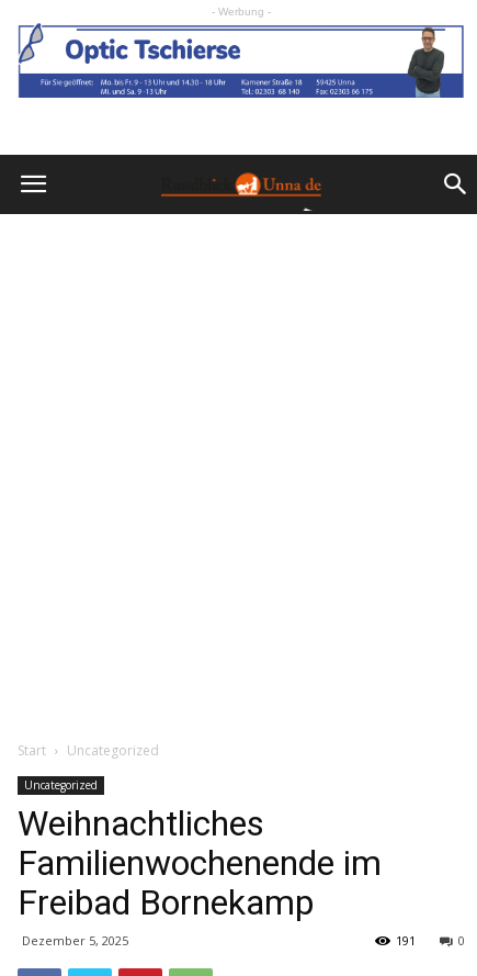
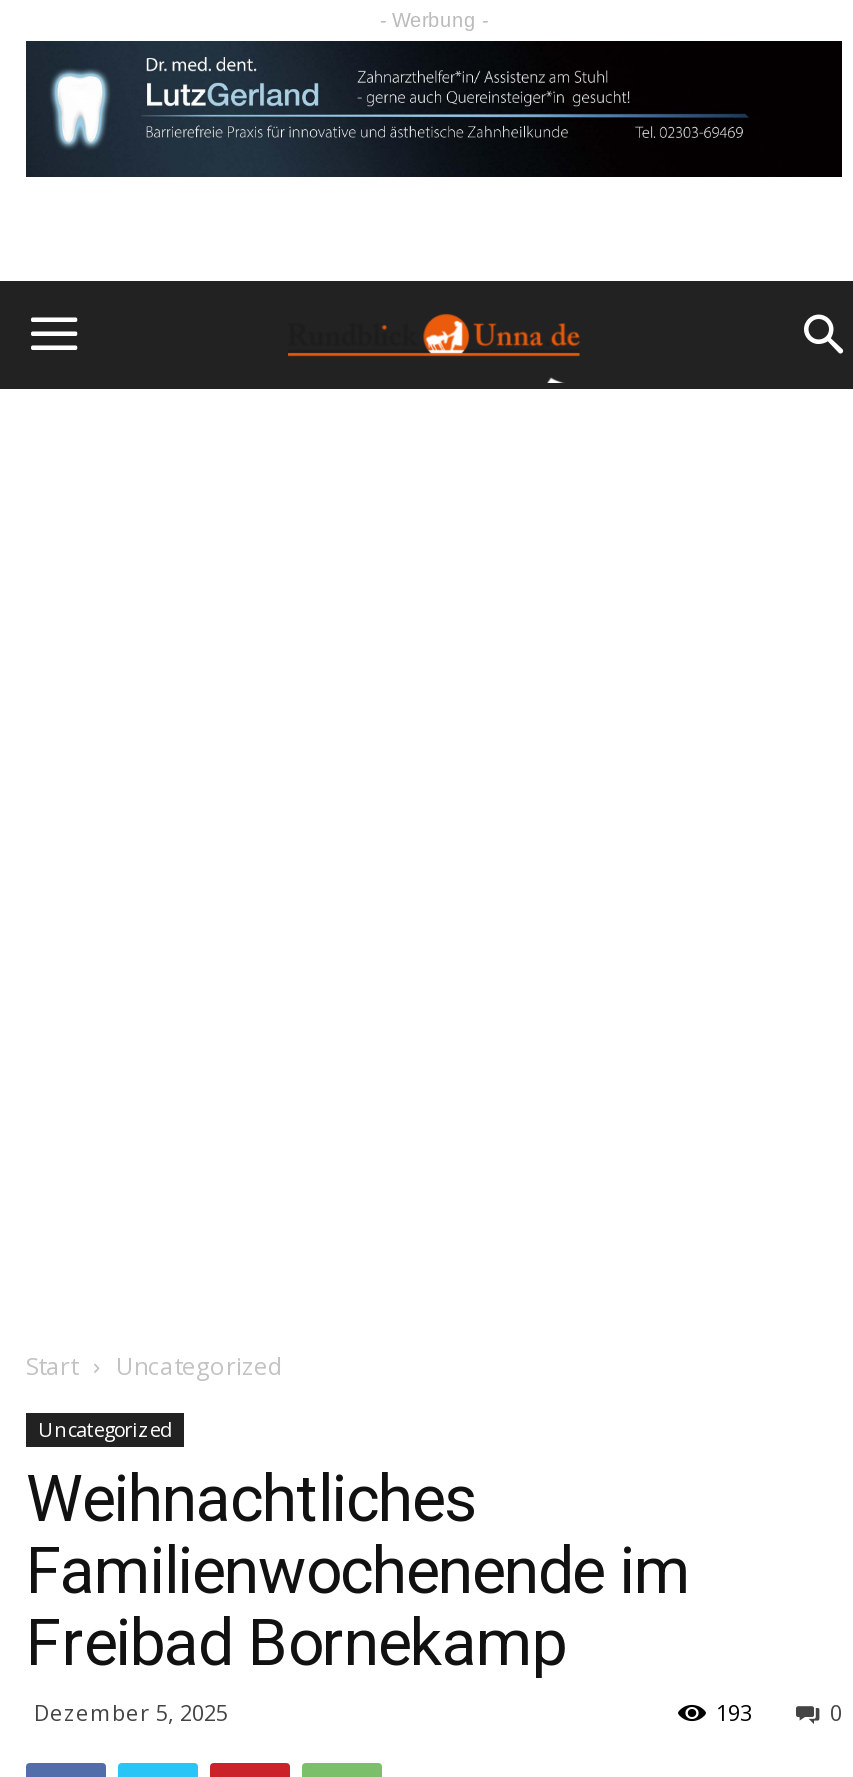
[18,23,465,99] [image] -> [24,39,844,179] [image]
[396,932,416,949] 191 -> [716,1697,752,1727] 193

